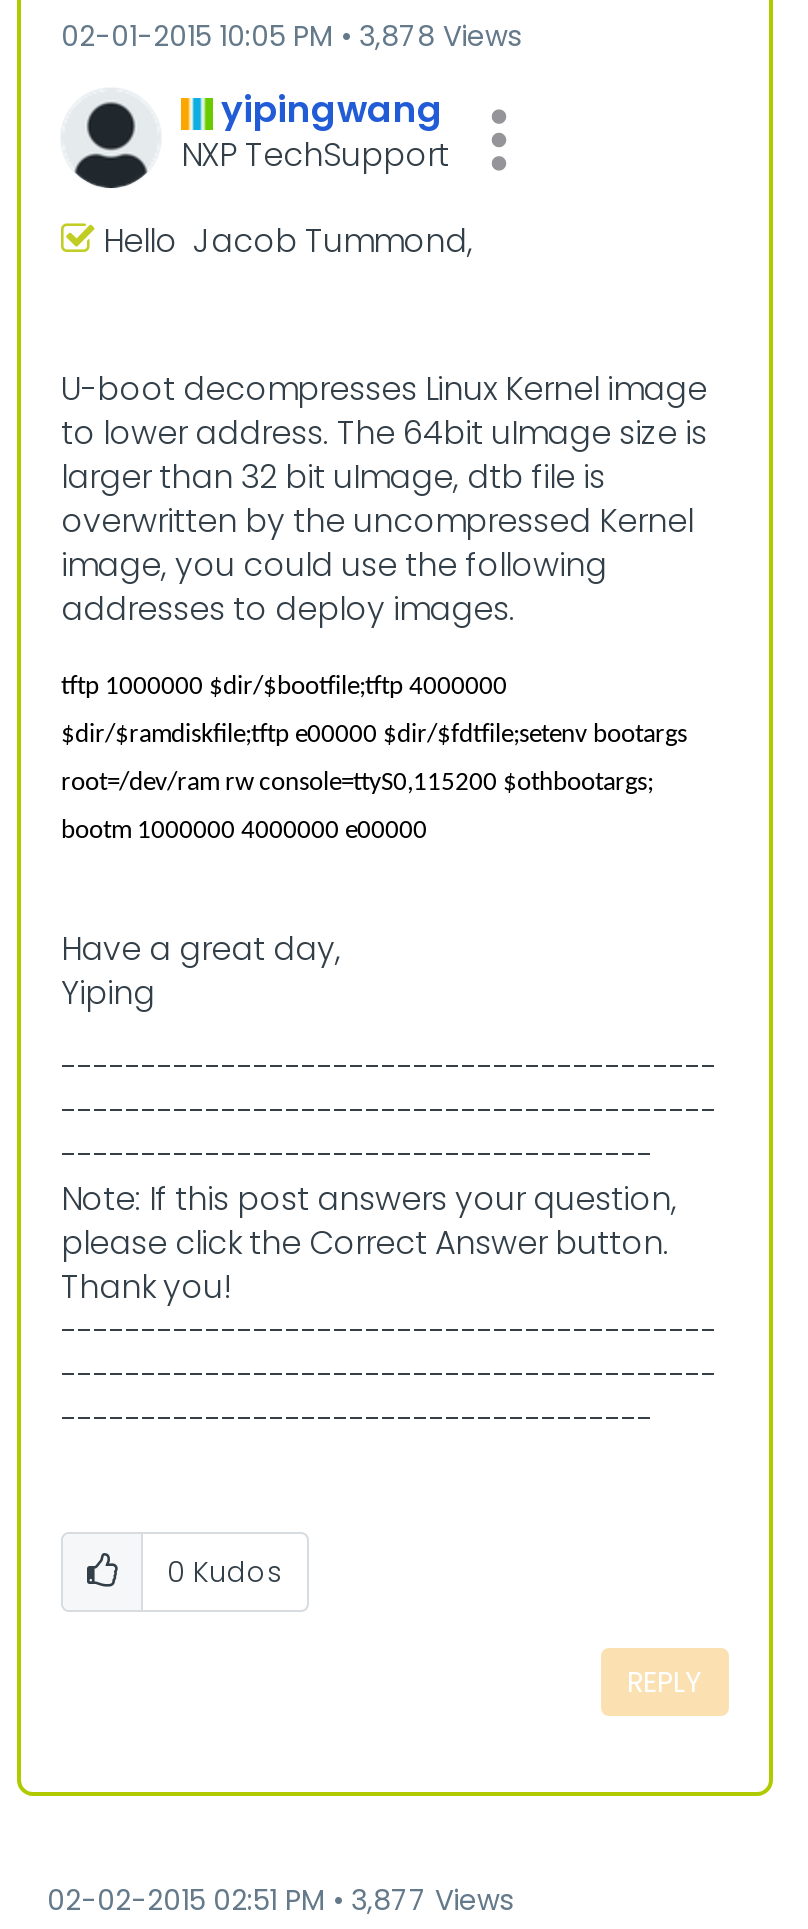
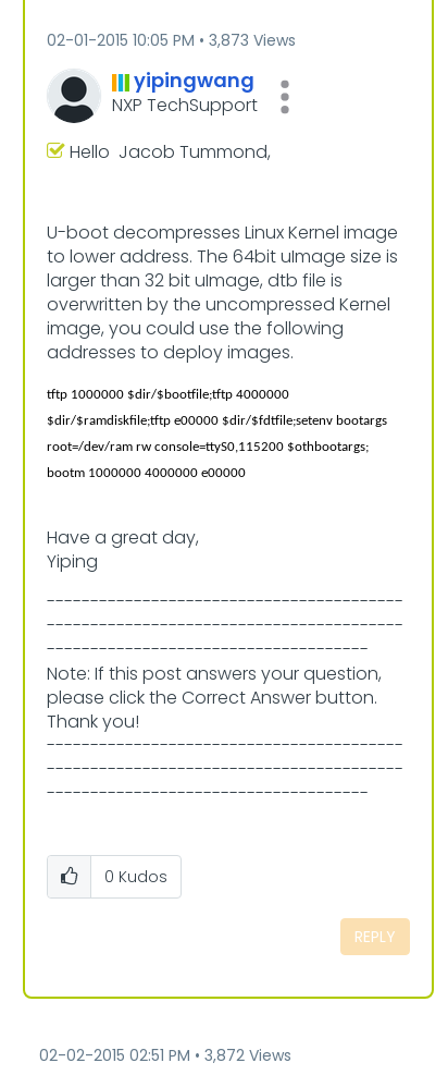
[61,16,521,56] 02-01-2015 10:05 PM 3,878 Views -> [47,29,296,51] 02-01-2015 10:05 PM 3,873 Views
[47,1880,513,1920] 02-02-2015 02:51 PM 3,877 Views -> [39,1045,291,1066] 02-02-2015 02:51 PM 3,872 Views

